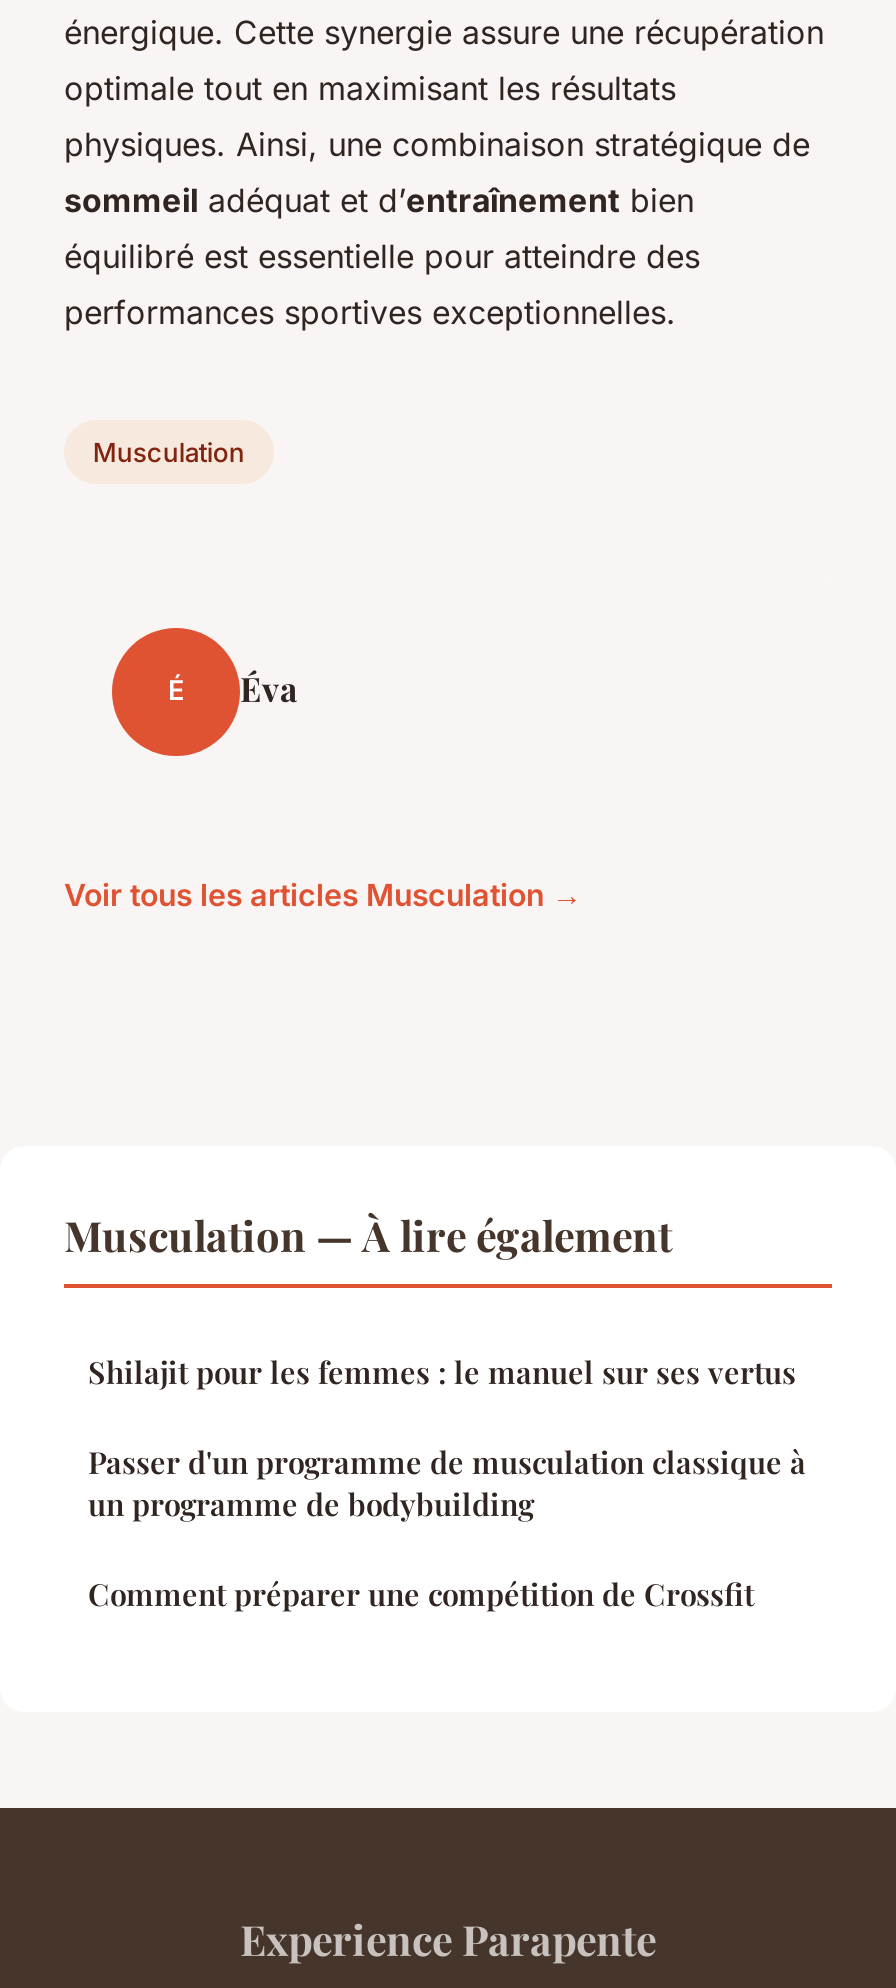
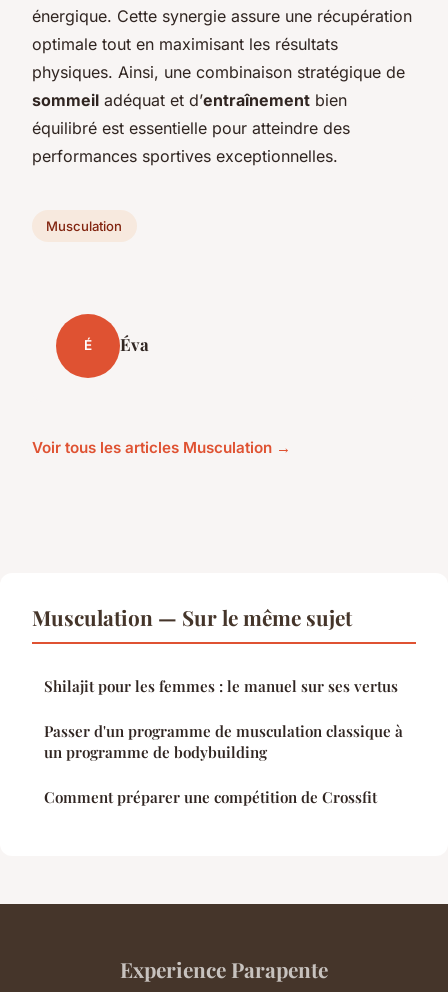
[64,1205,672,1261] Musculation — À lire également -> [32,603,352,631] Musculation — Sur le même sujet

